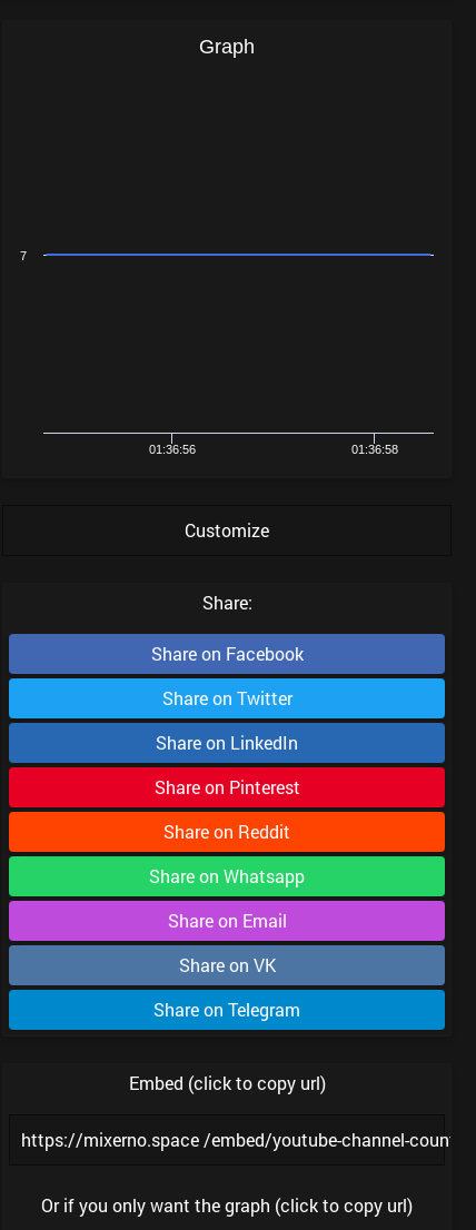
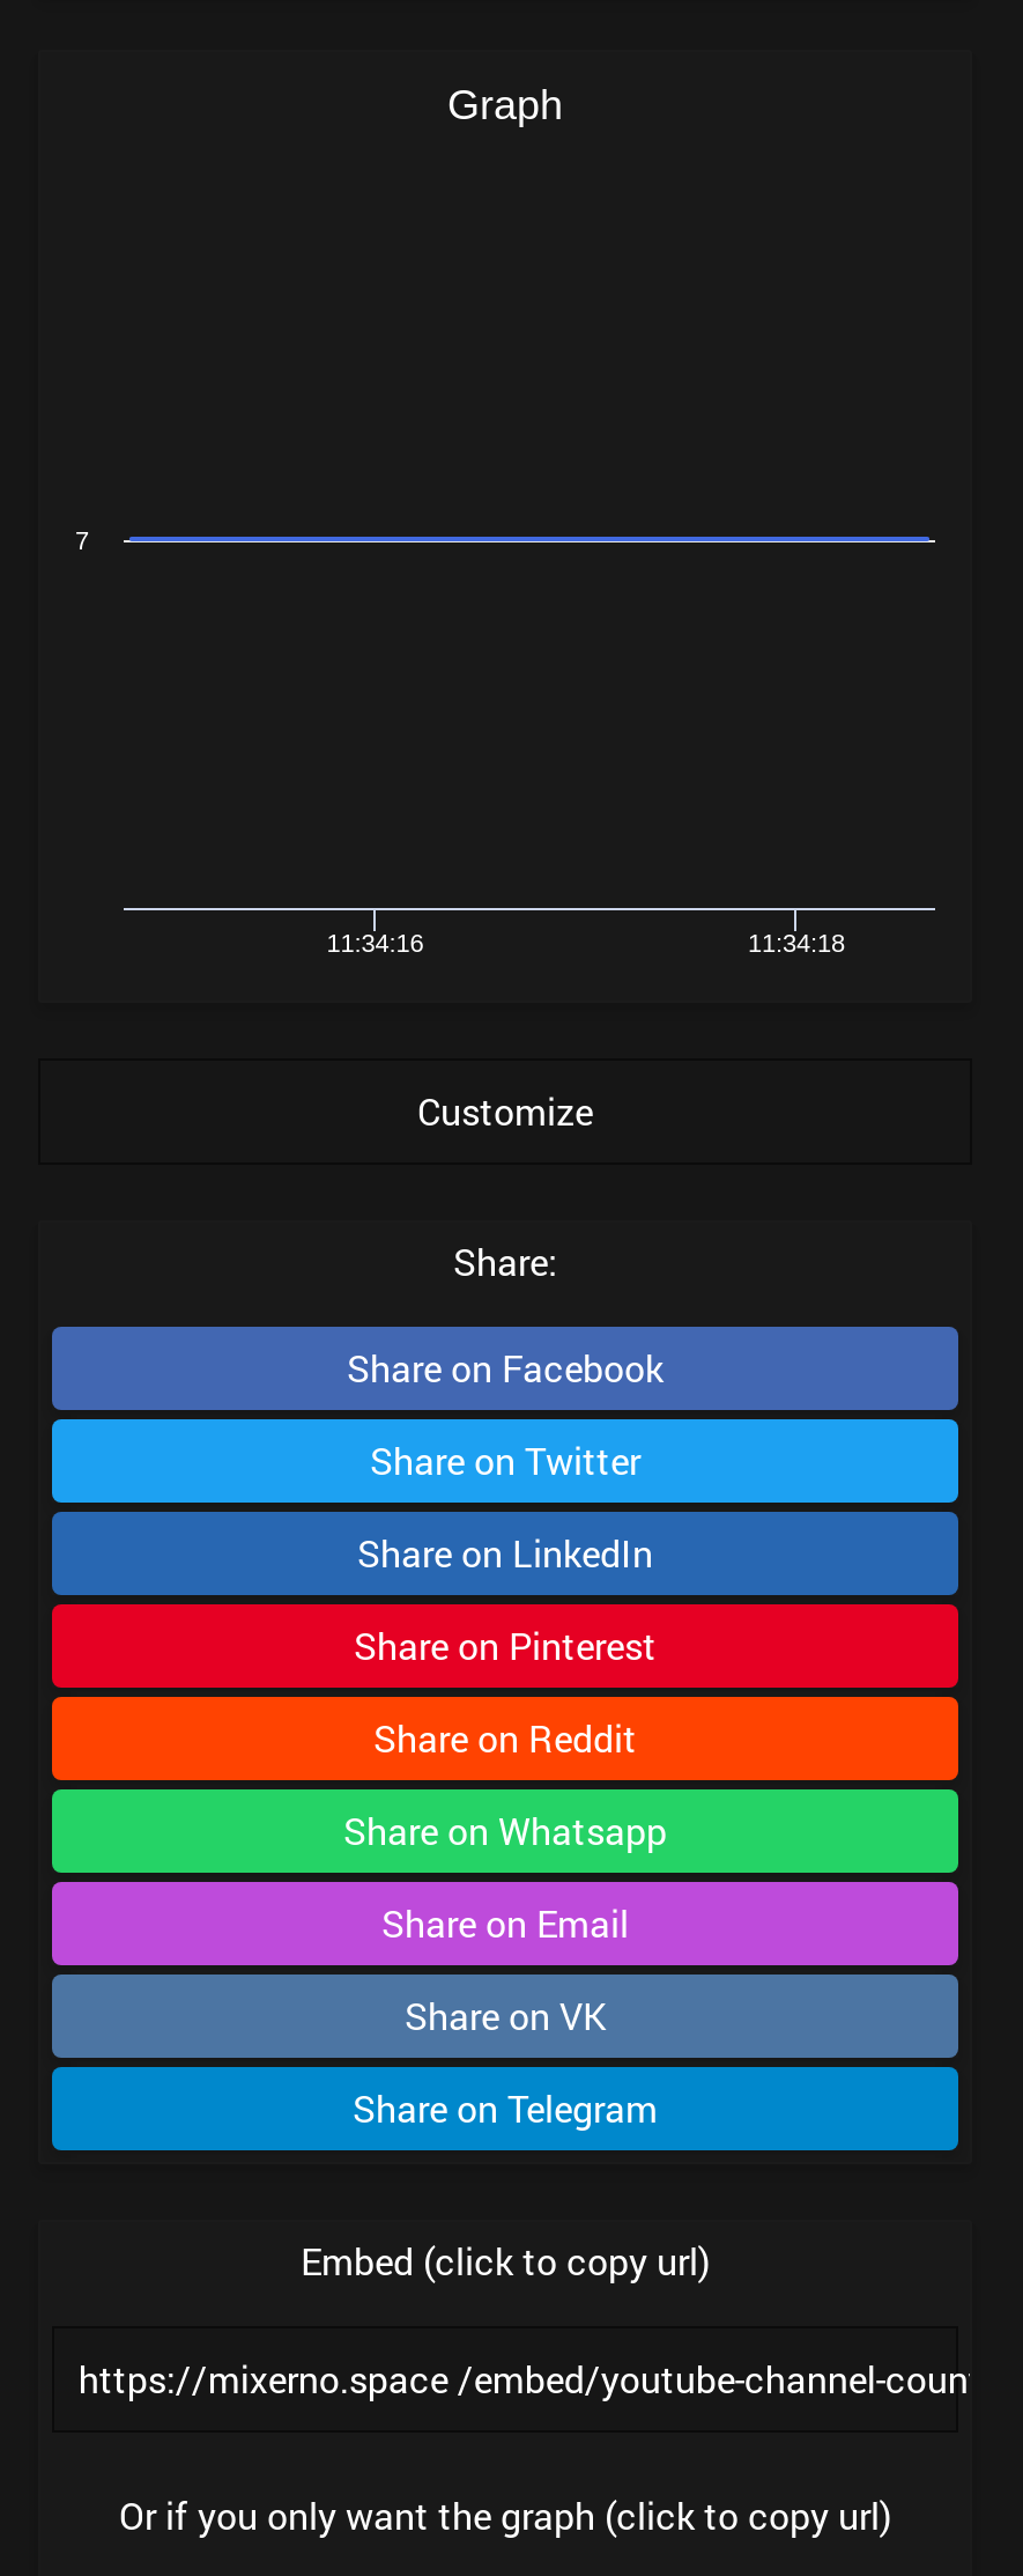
[150,442,197,456] 01:36:56 -> [328,928,425,957] 11:34:16
[352,442,398,456] 01:36:58 -> [749,928,846,957] 11:34:18

